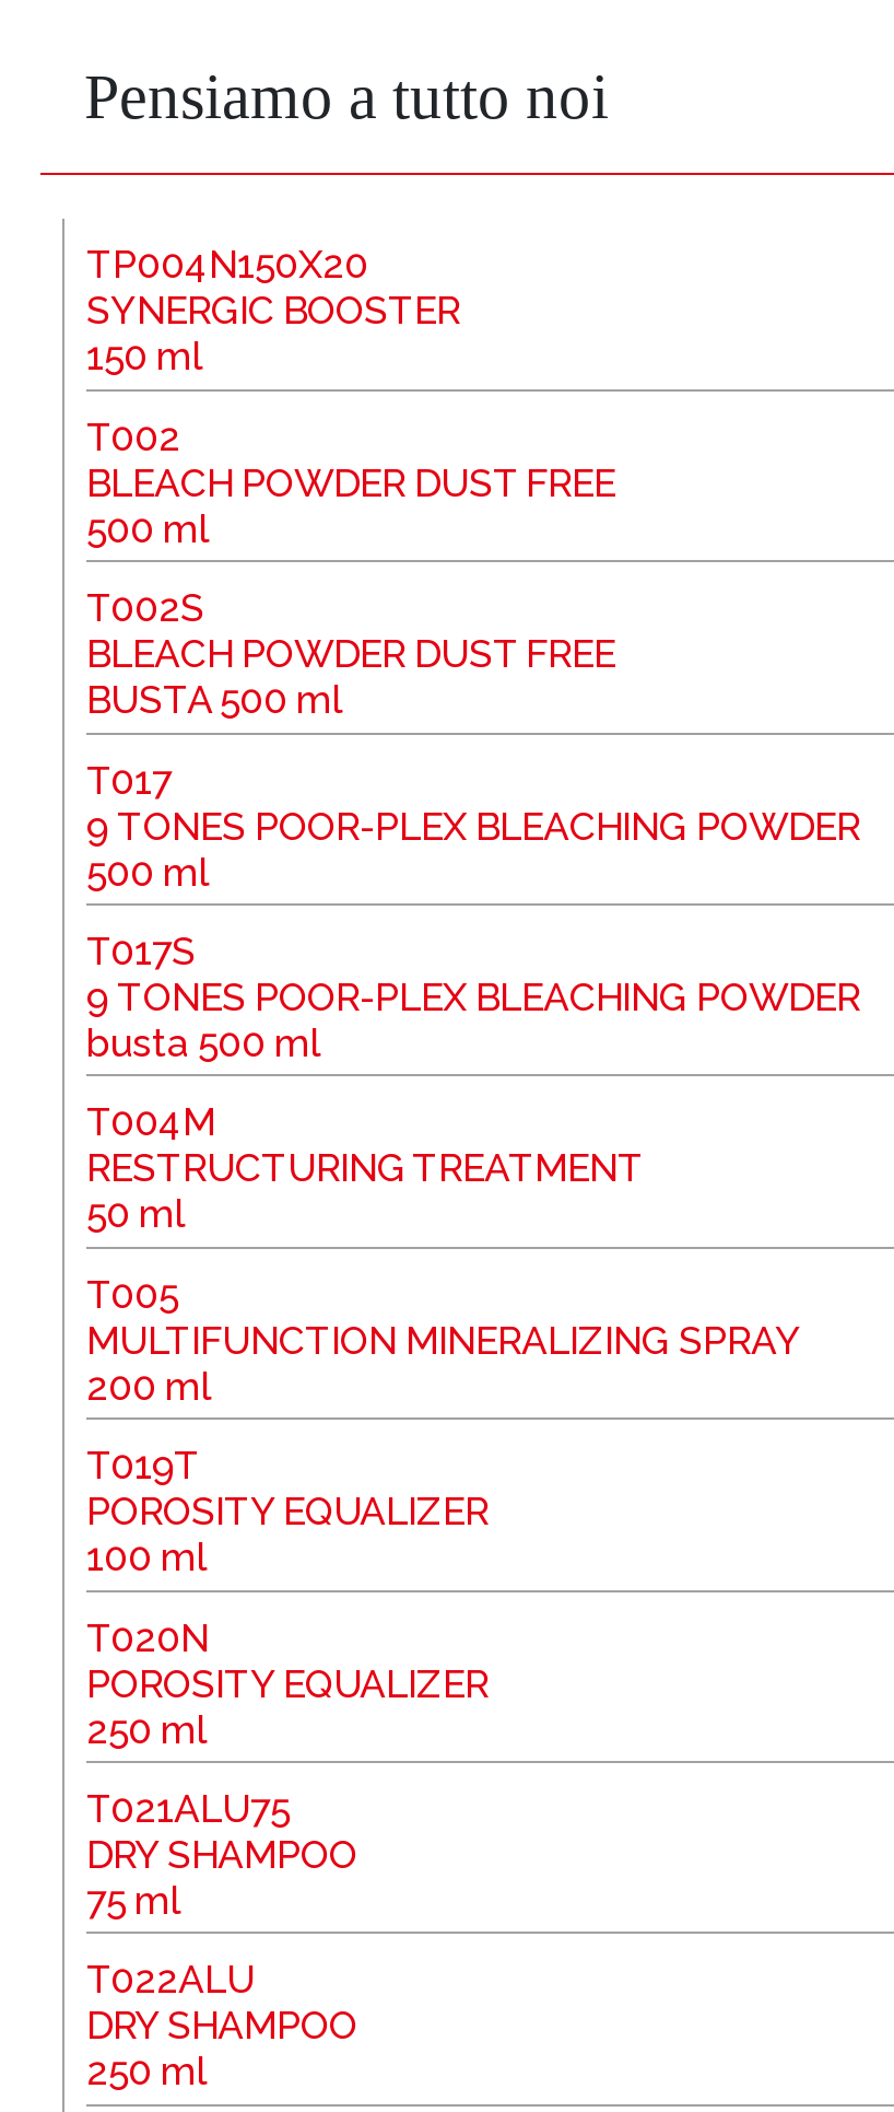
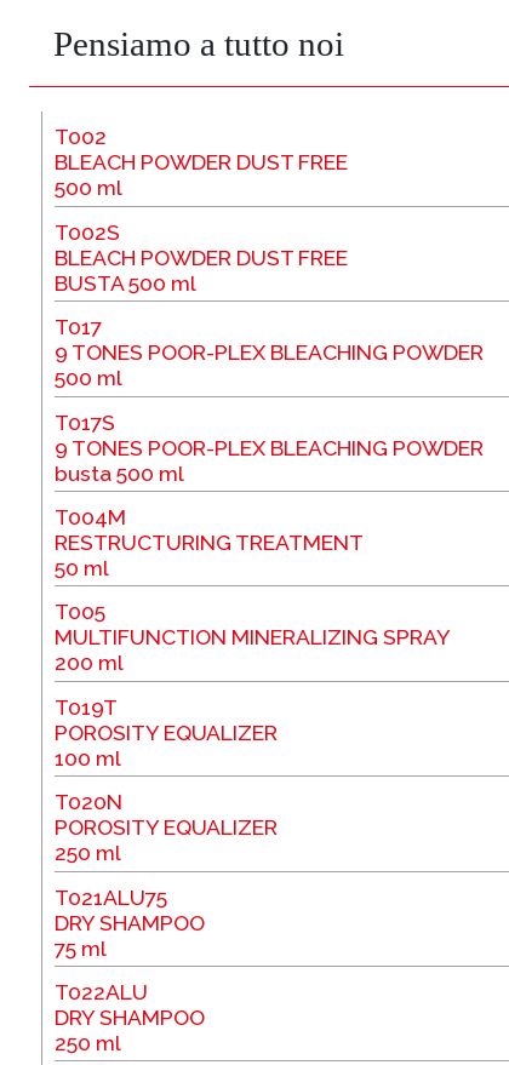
[86,241,460,379] TP004N150X20 | SYNERGIC BOOSTER | 150 ml -> none

